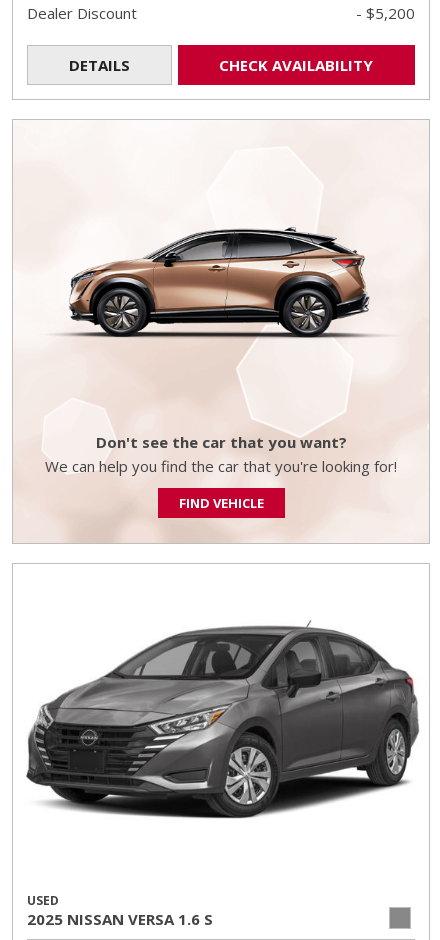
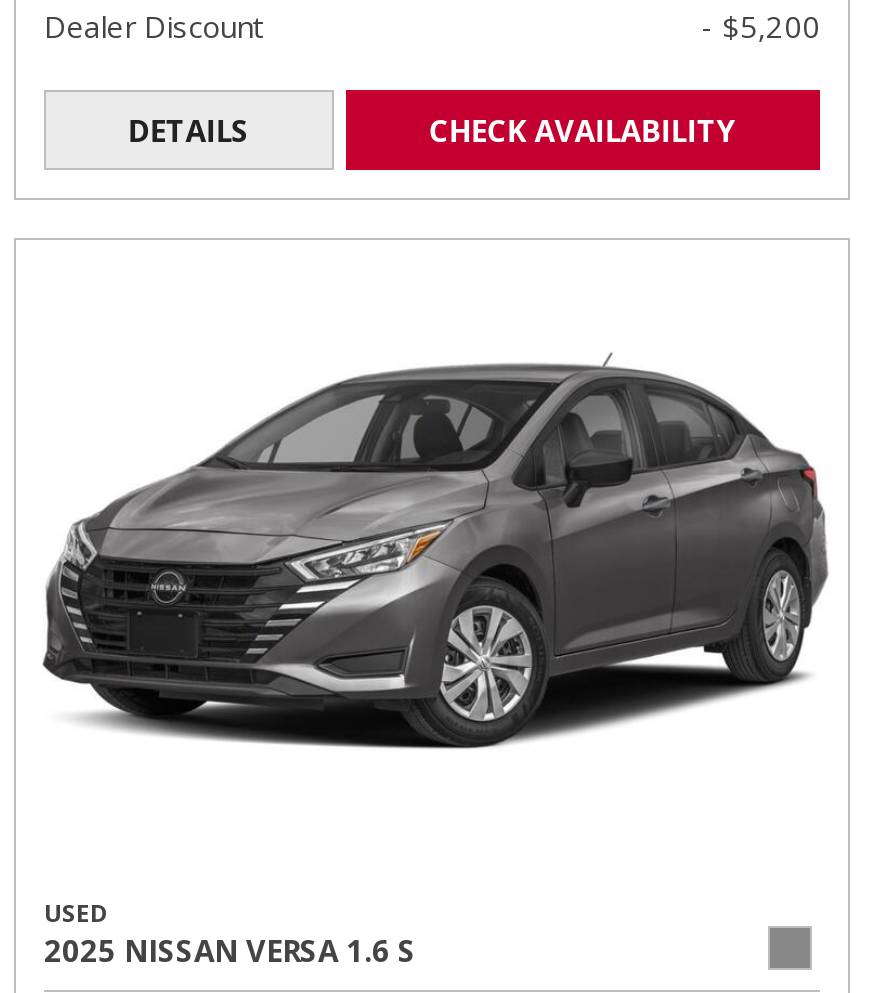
[14,226,427,543] [image] | Don't see the car that you want? | We can help you find the car that you're looking for! | FIND VEHICLE -> none

